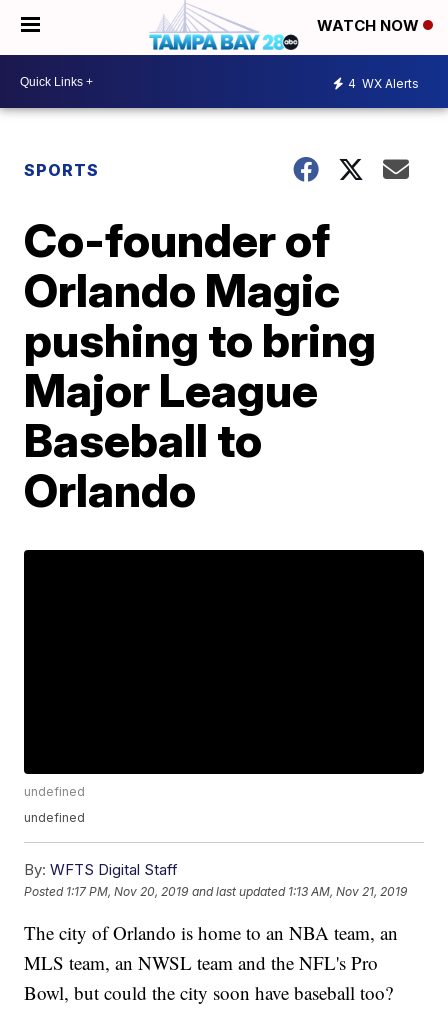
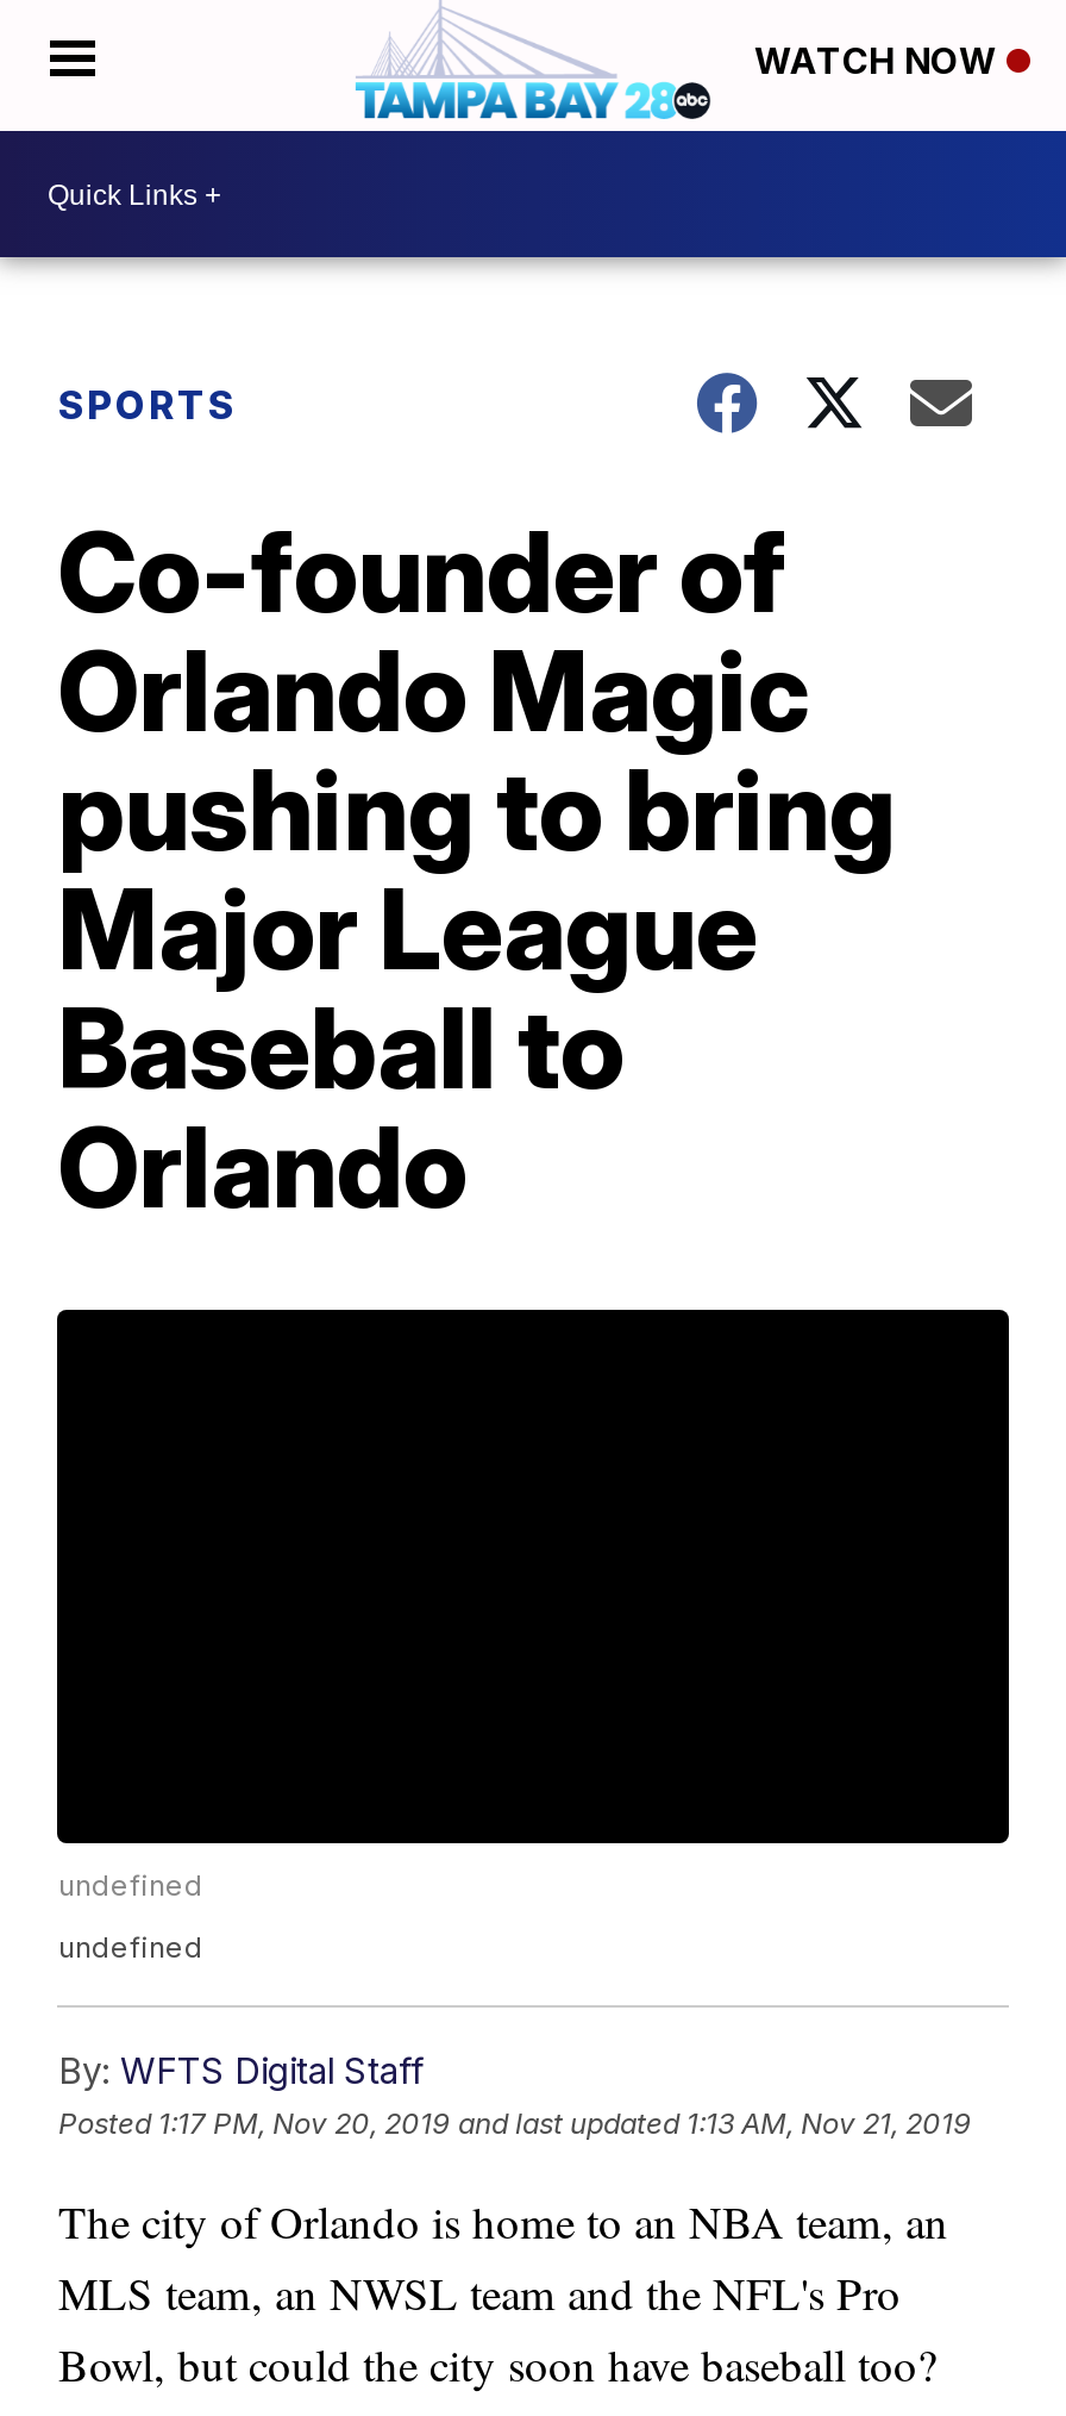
[348,75,419,90] 4 WX Alerts -> none

